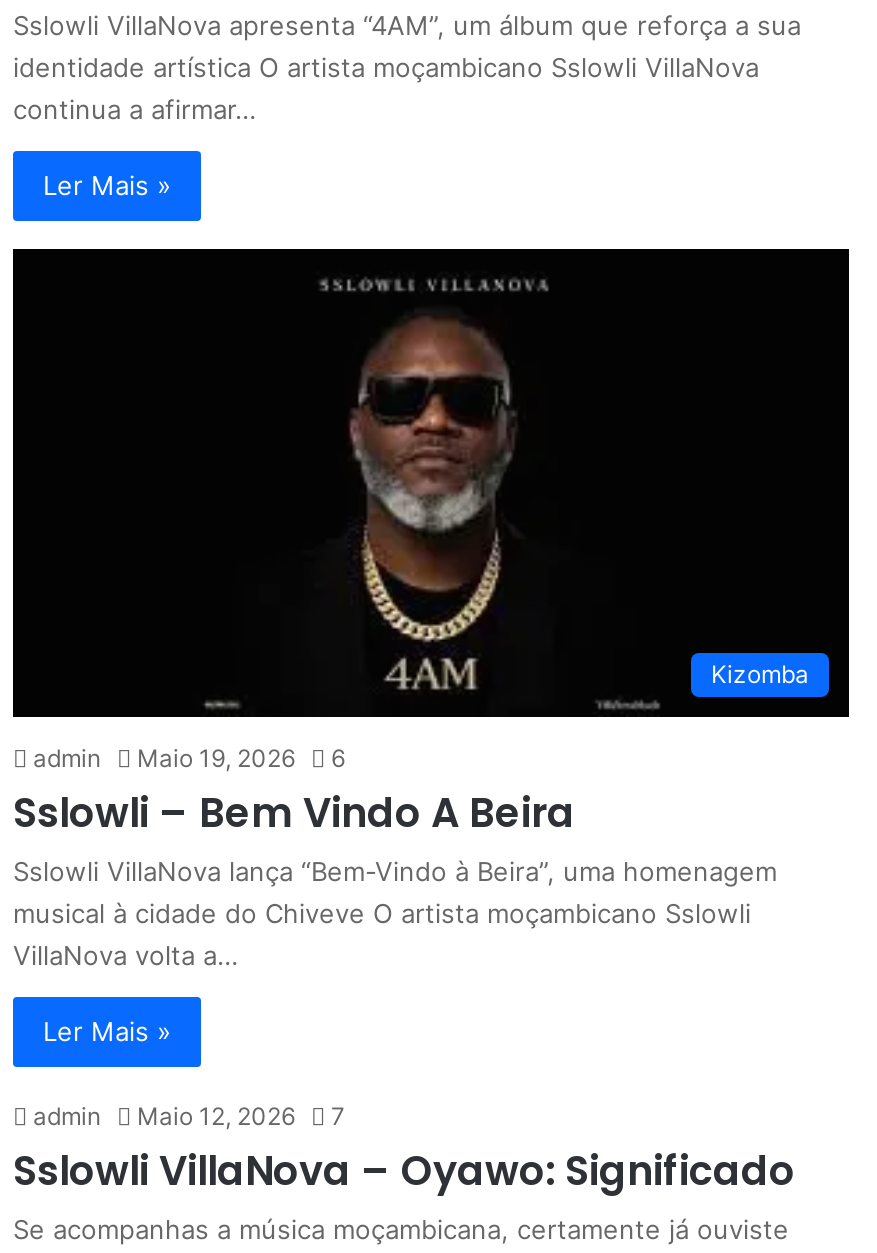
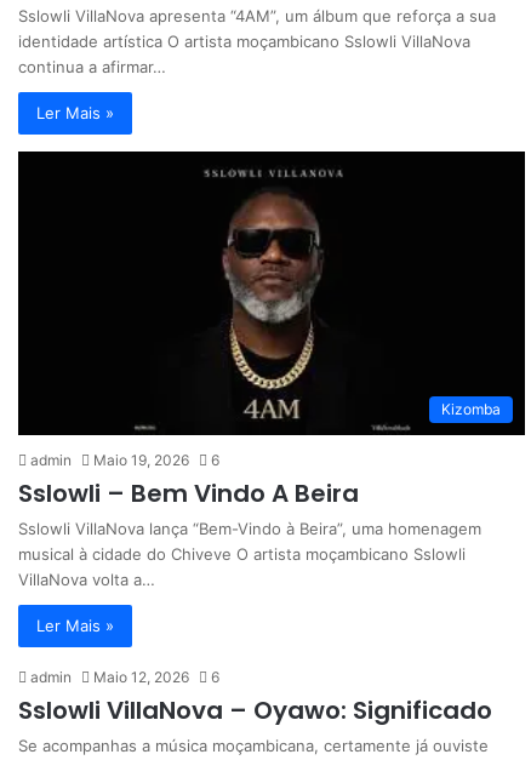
[33,1100,345,1130] admin Maio 12, 2026 7 -> [30,667,219,686] admin Maio 12, 2026 6

